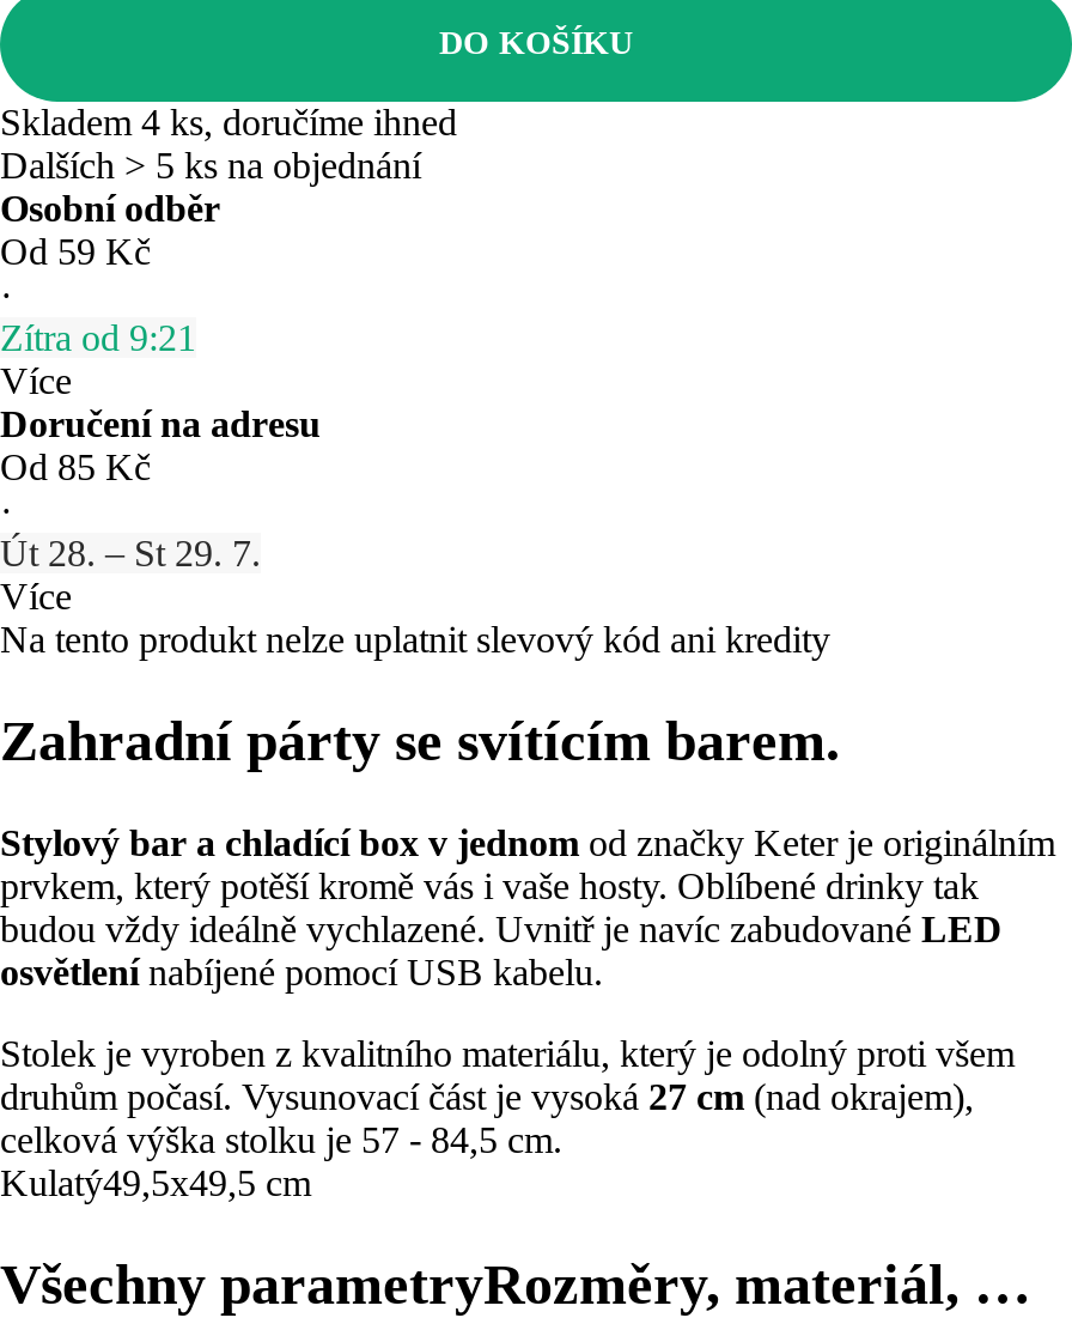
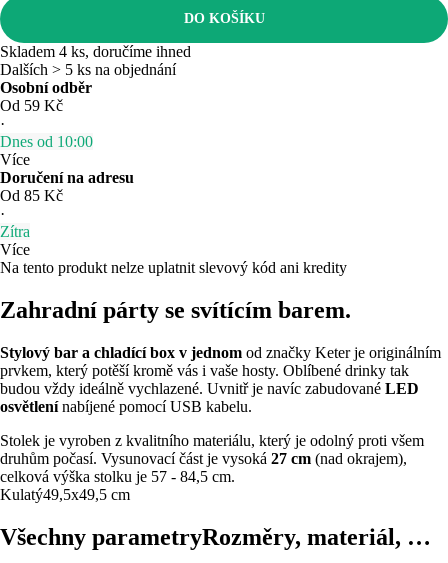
[0,318,196,359] Zítra od 9:21 -> [0,133,93,150] Dnes od 10:00
[0,534,261,574] Út 28. – St 29. 7. -> [0,223,30,240] Zítra

